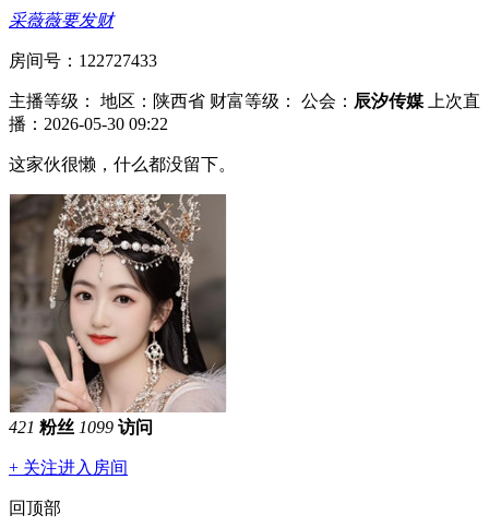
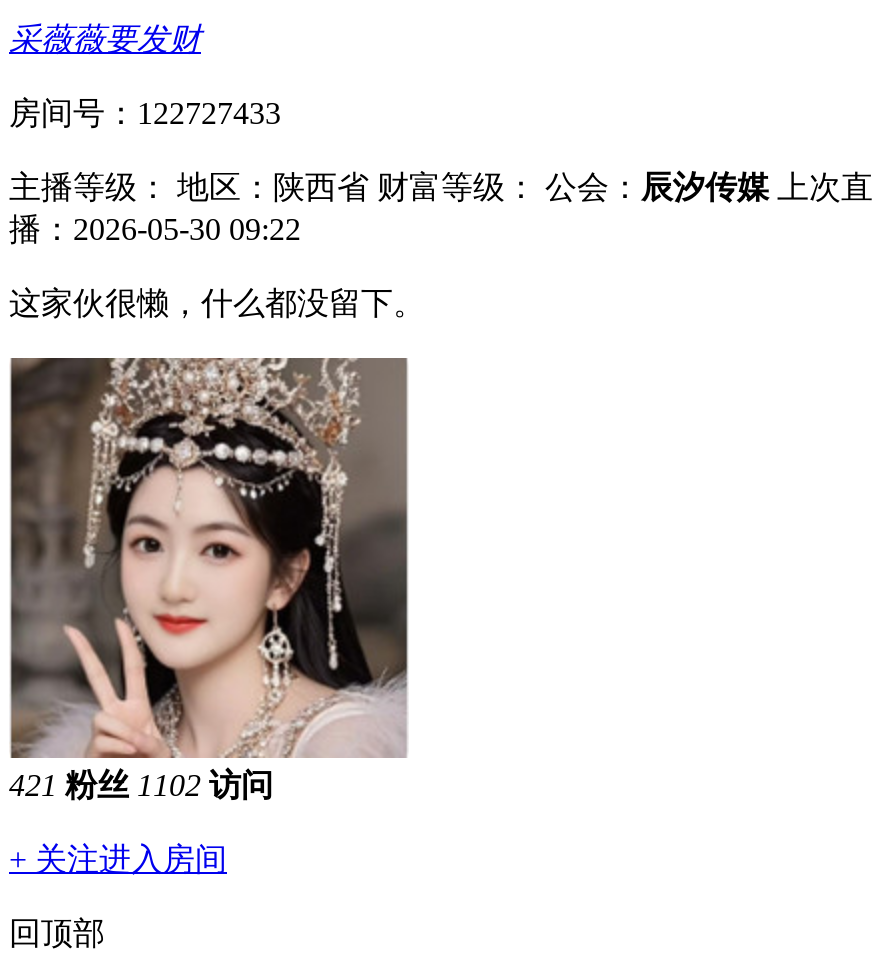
[9,418,153,436] 421 粉丝 1099 访问 -> [9,768,273,802] 421 粉丝 1102 访问

